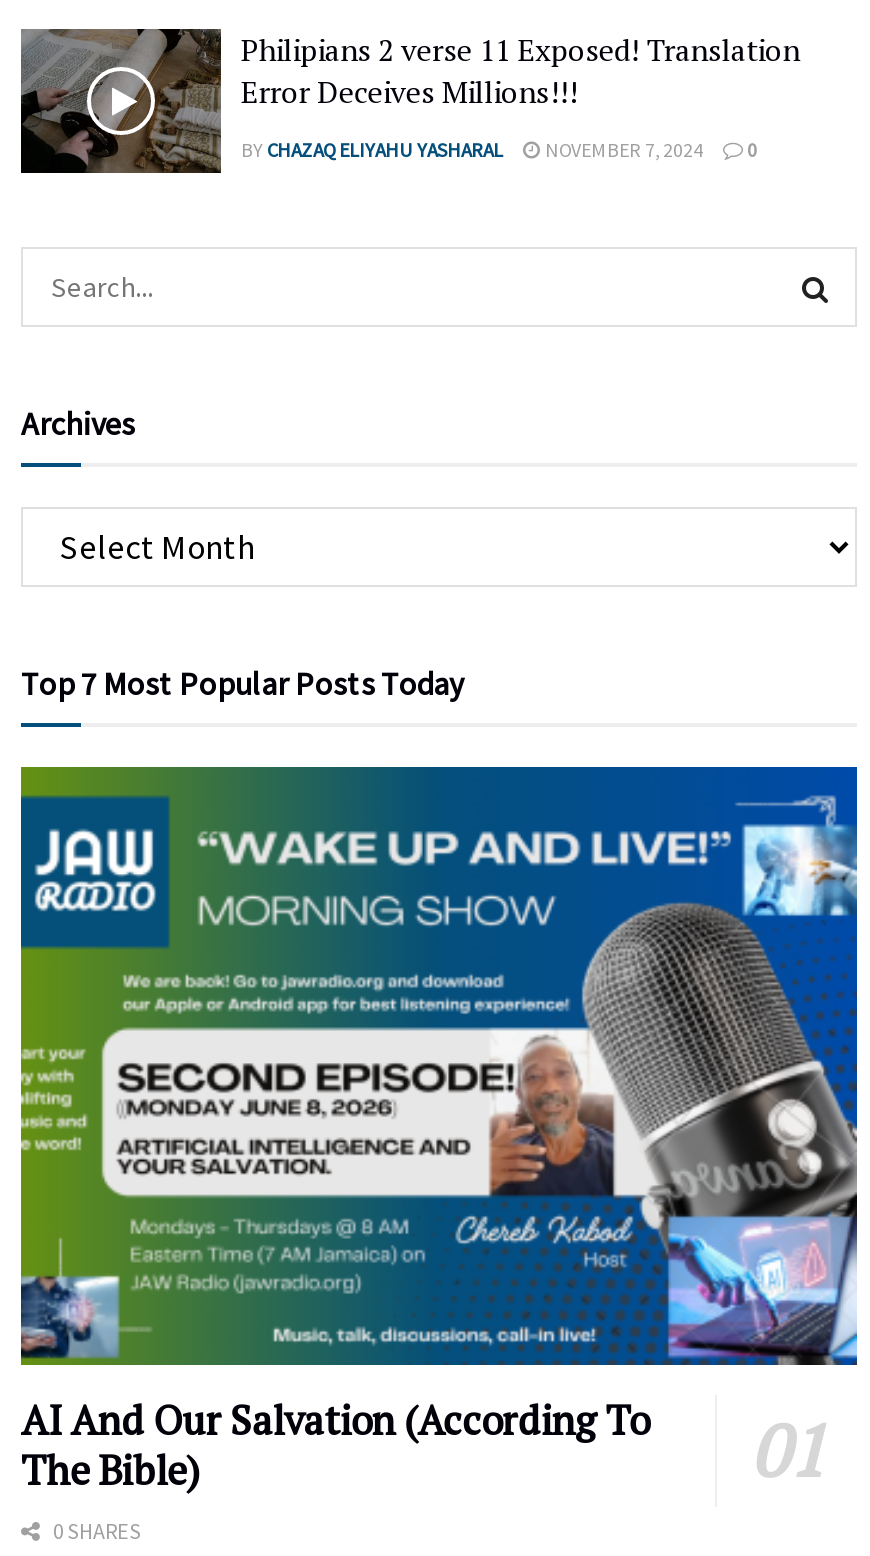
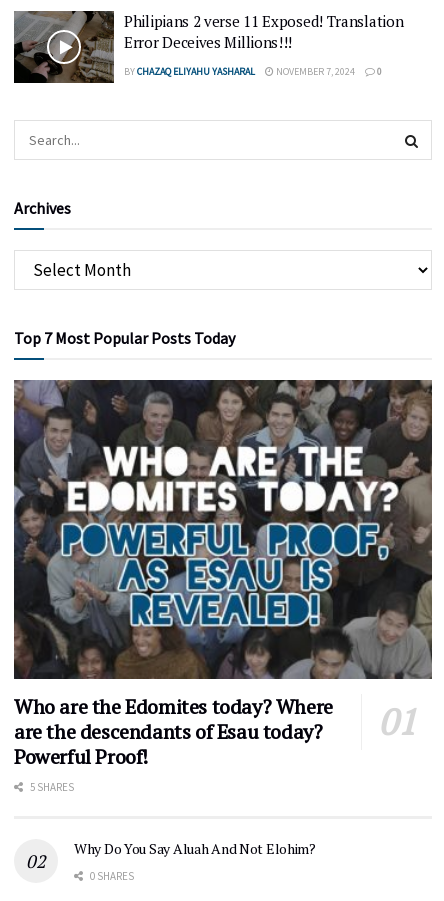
[19,765,859,1497] [image] | AI And Our Salvation (According To | The Bible) -> [13,379,433,858] [image] | Who are the Edomites today? Where | are the descendants of Esau today? | Powerful Proof! | 5 SHARES | Why Do You Say Aluah And Not Elohim?

